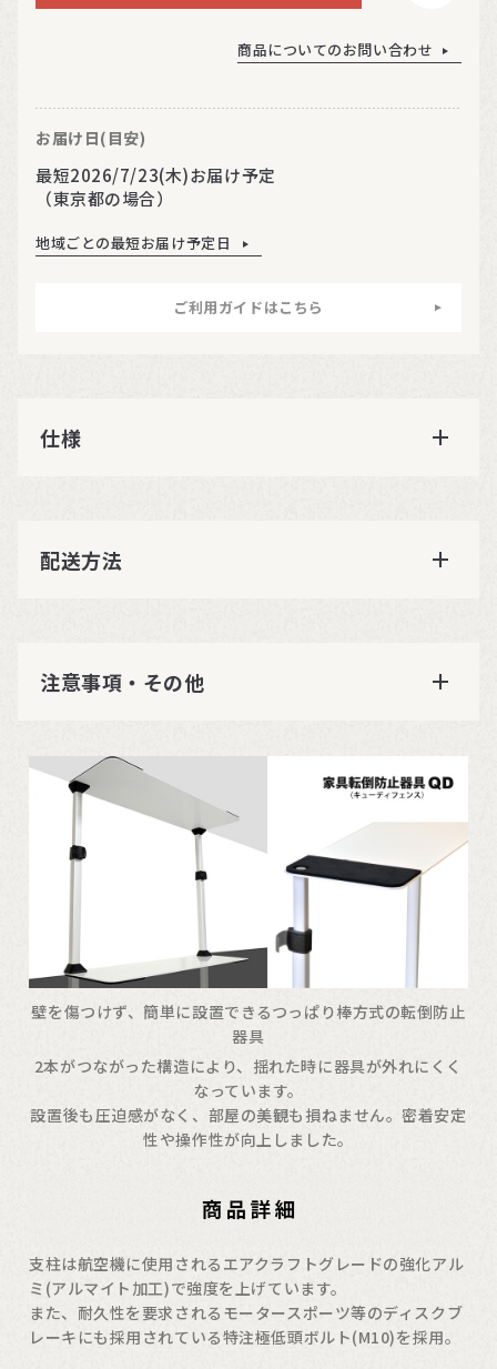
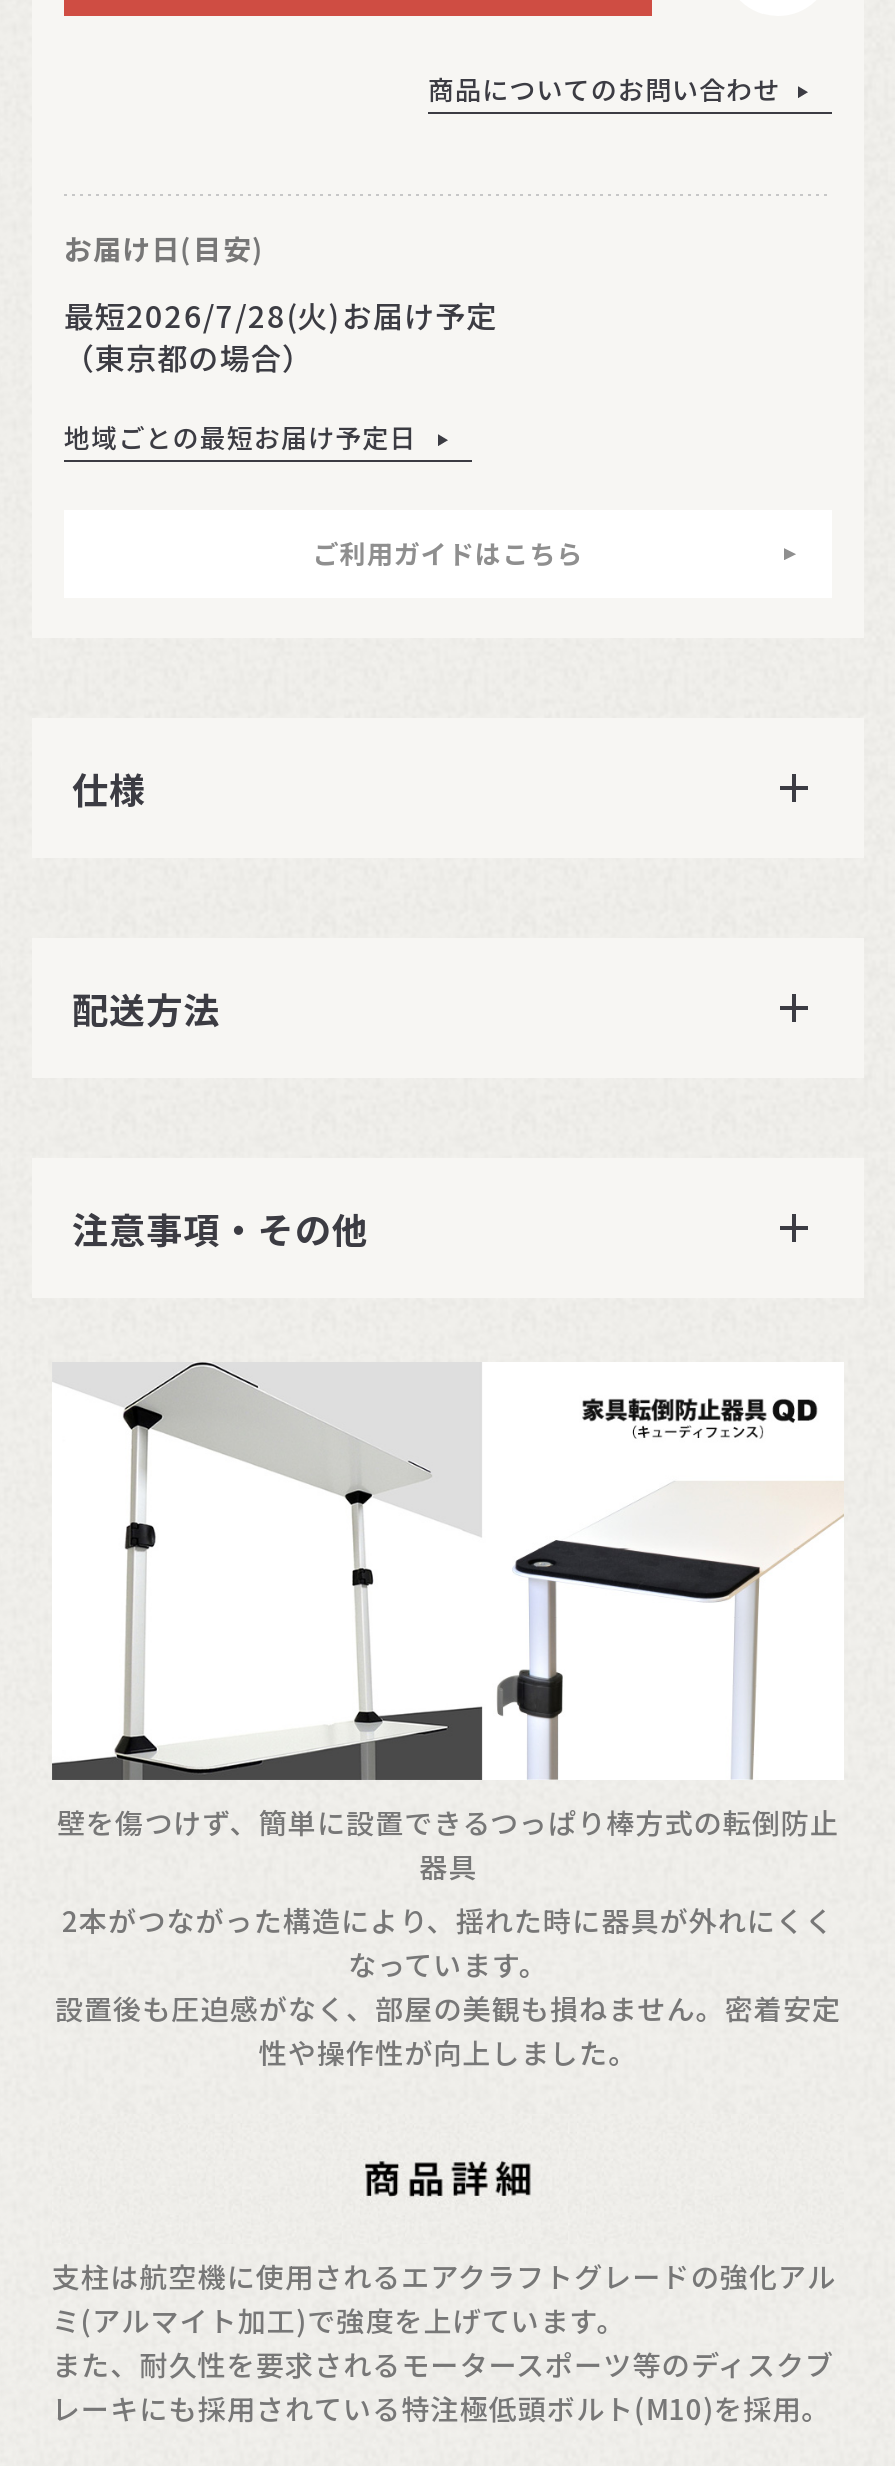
[35,163,276,187] 最短2026/7/23(木)お届け予定 -> [64,294,497,336] 最短2026/7/28(火)お届け予定

